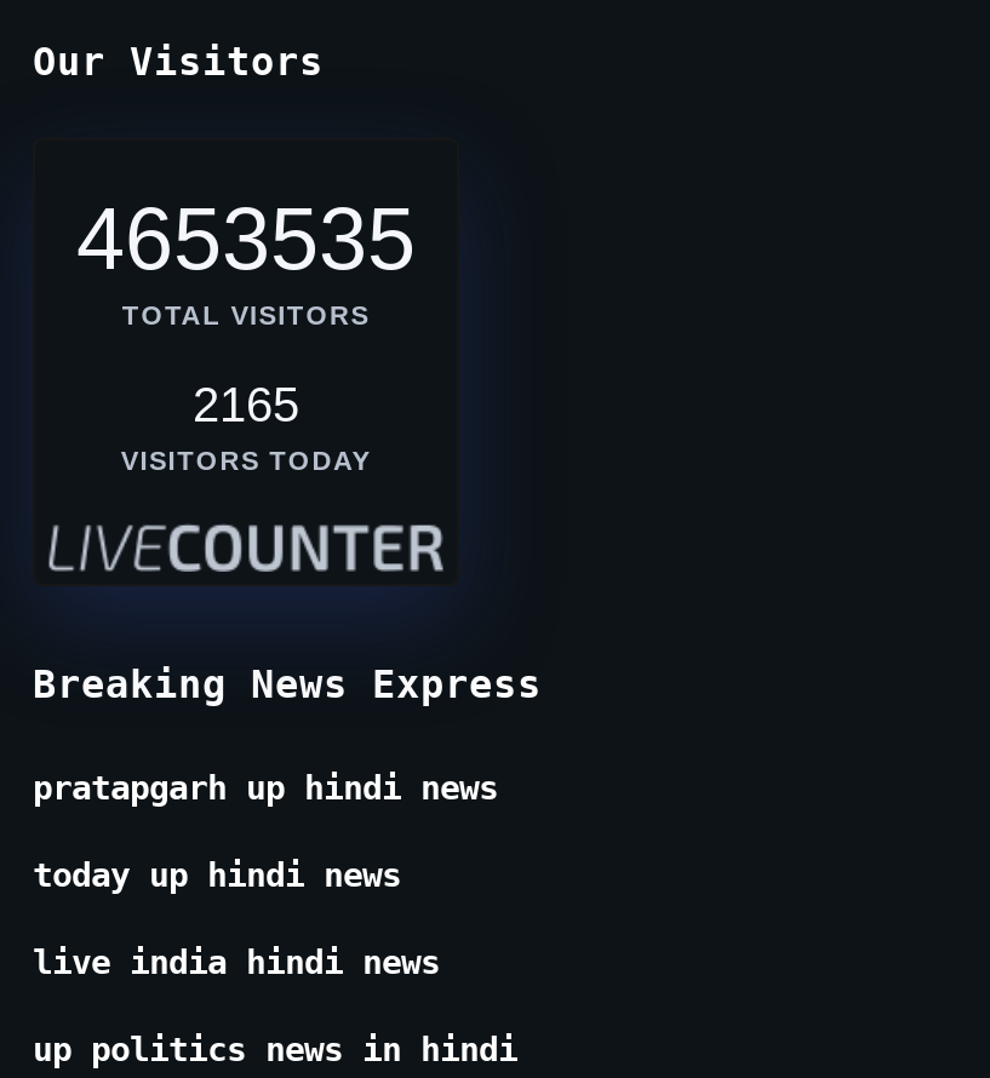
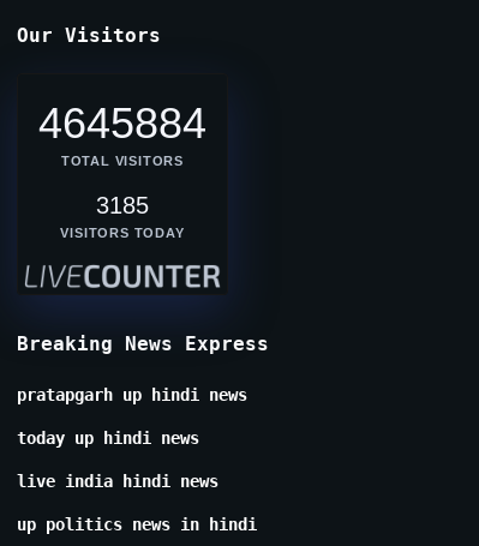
[76,188,416,287] 4653535 -> [38,98,206,147] 4645884
[193,377,299,430] 2165 -> [96,191,149,218] 3185

